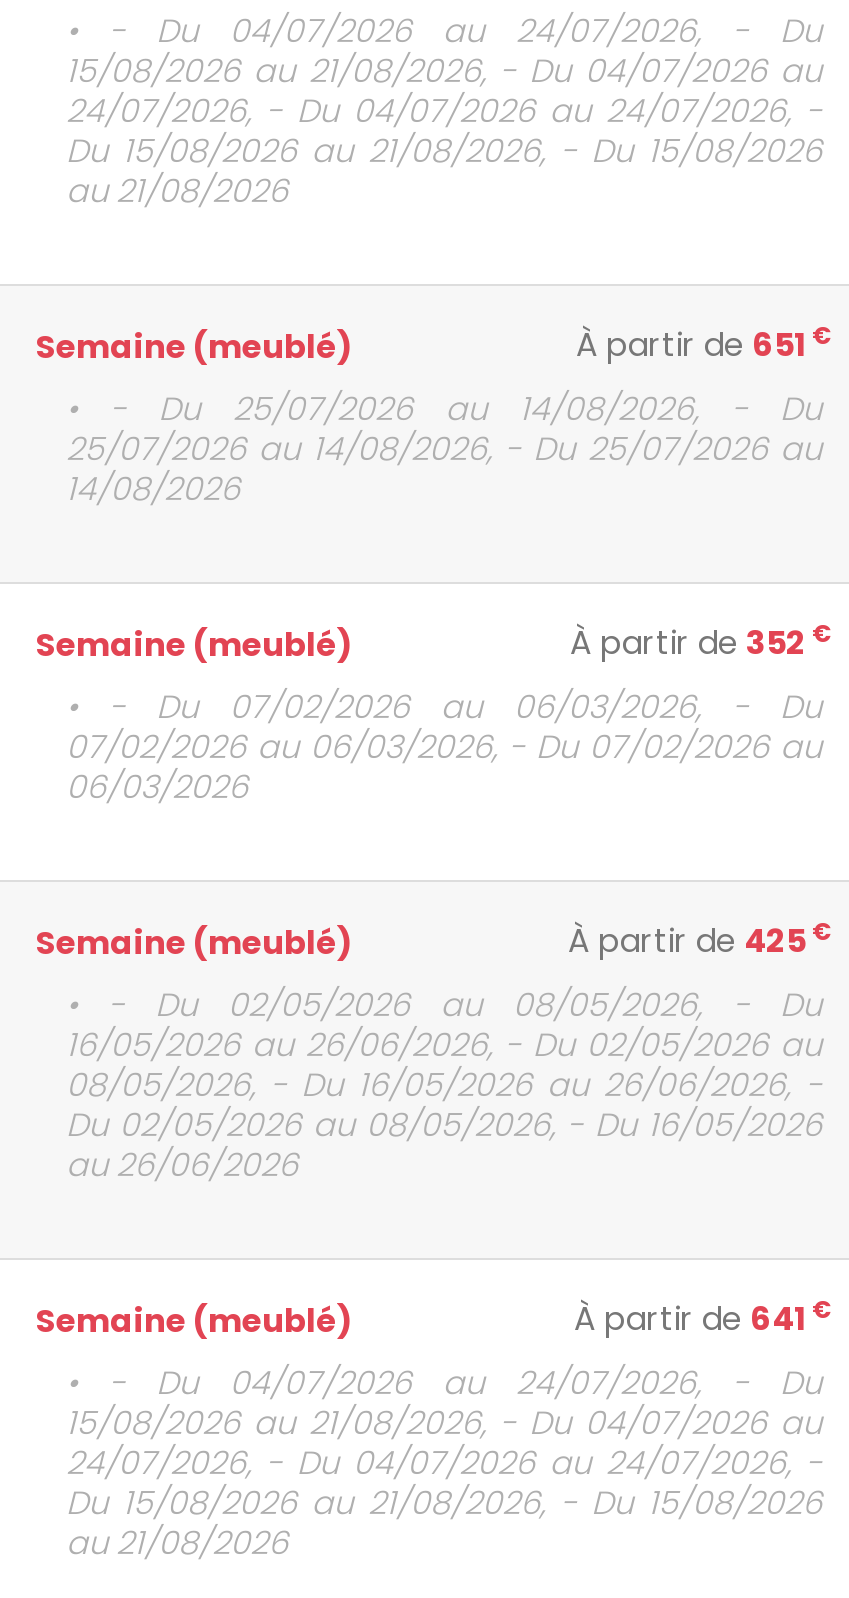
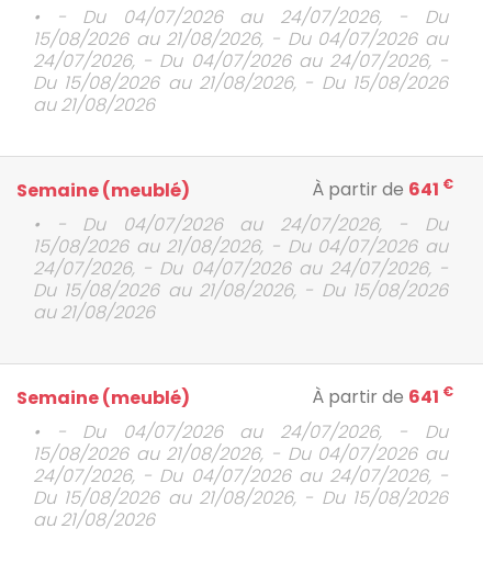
[36,319,832,1189] À partir de 651 € | • - Du 25/07/2026 au 14/08/2026, - Du | 25/07/2026 au 14/08/2026, - Du 25/07/2026 au | 14/08/2026 | Semaine (meublé) | À partir de 352 € | • - Du 07/02/2026 au 06/03/2026, - Du | 07/02/2026 au 06/03/2026, - Du 07/02/2026 au | 06/03/2026 | Semaine (meublé) | À partir de 425€ | • - Du 02/05/2026 au 08/05/2026, - Du | 16/05/2026 au 26/06/2026, - Du 02/05/2026 au | 08/05/2026, - Du 16/05/2026 au 26/06/2026, - | Du 02/05/2026 au 08/05/2026, - Du 16/05/2026 | au 26/06/2026 -> [33,175,453,325] À partir de 641 € | • - Du 04/07/2026 au 24/07/2026, - Du | 15/08/2026 au 21/08/2026, - Du 04/07/2026 au | 24/07/2026, - Du 04/07/2026 au 24/07/2026, - | Du 15/08/2026 au 21/08/2026, - Du 15/08/2026 | au 21/08/2026

